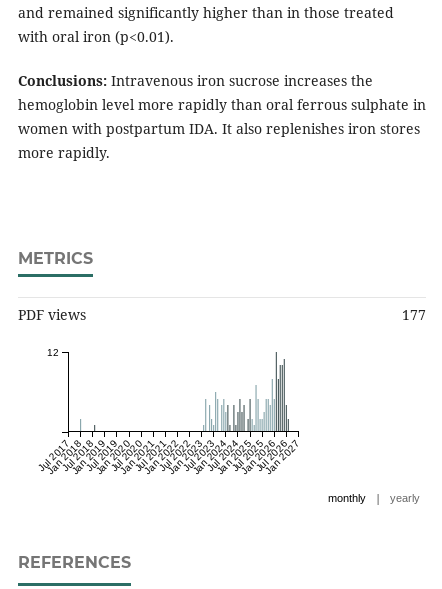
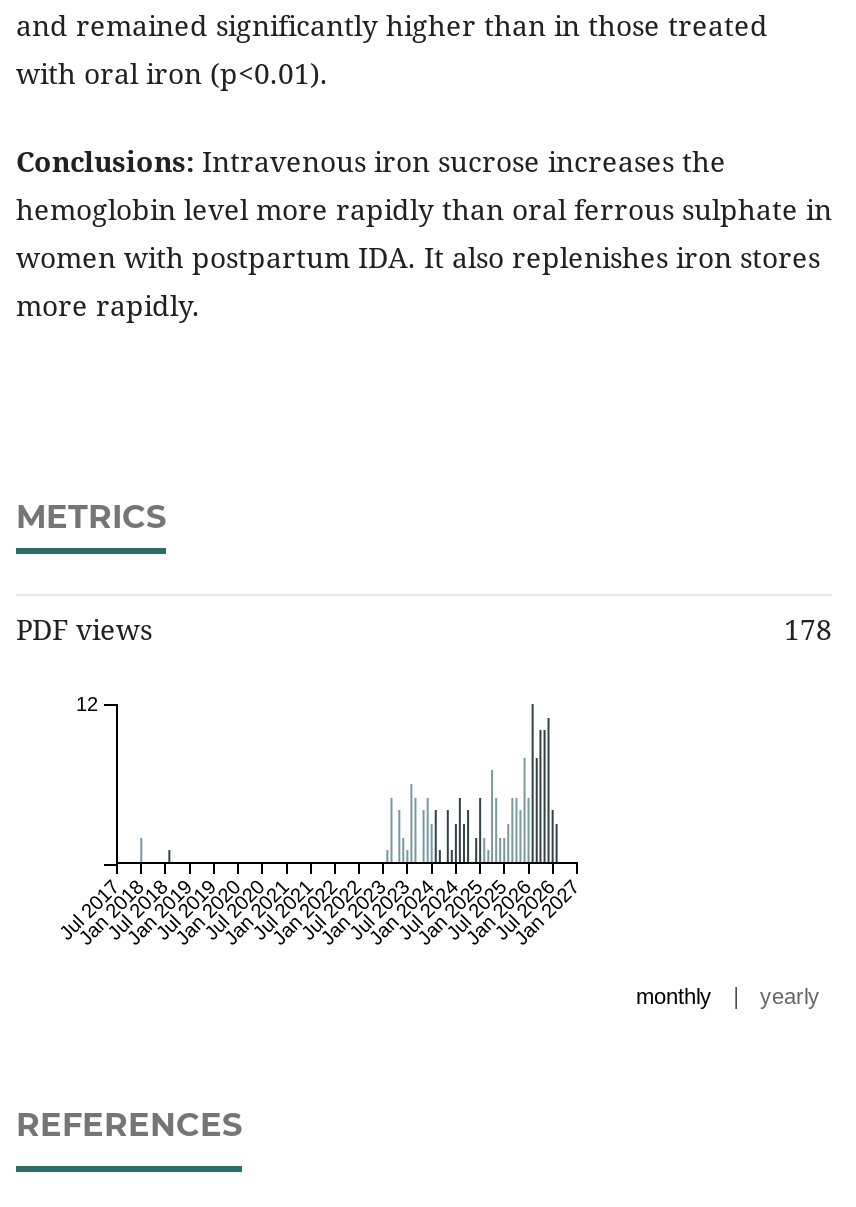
[402,305,426,324] 177 -> [784,610,832,648] 178

